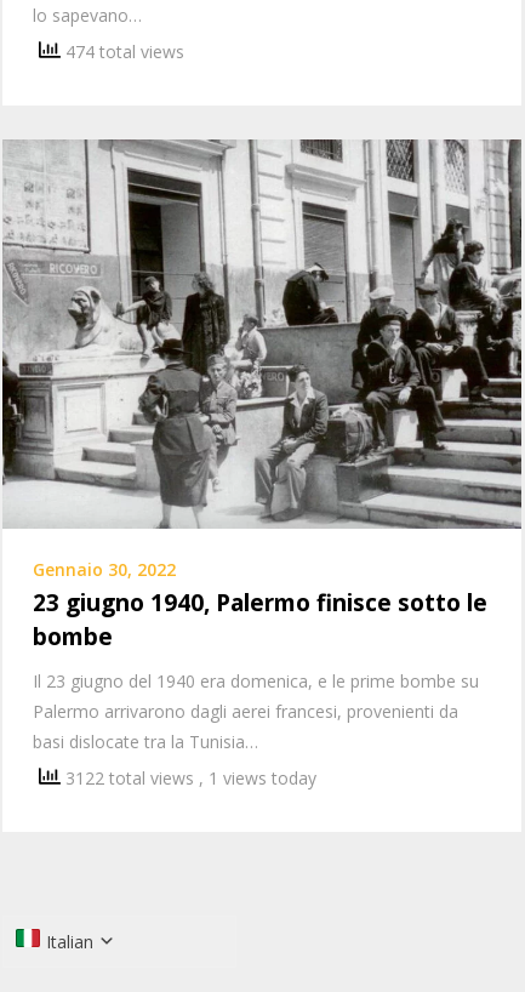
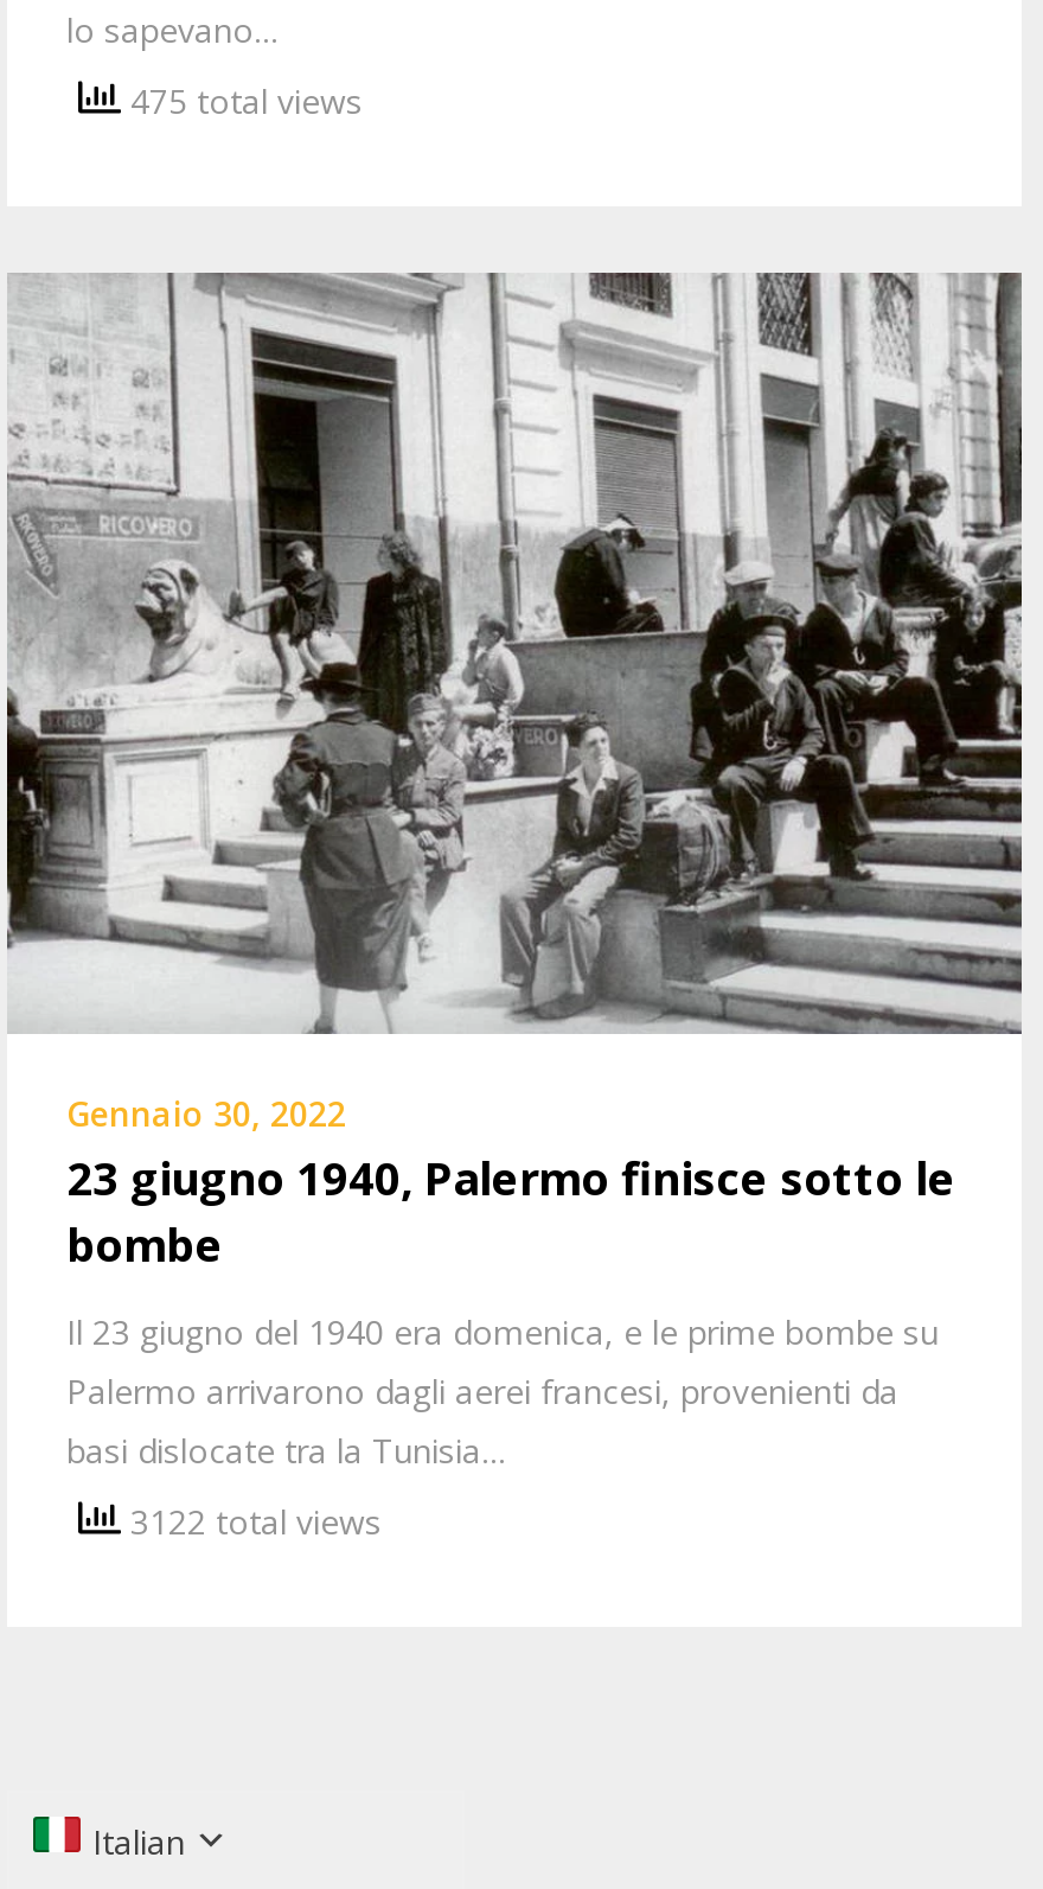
[61,40,184,63] 474 total views -> [121,78,363,123] 475 total views
[61,766,316,789] 3122 total views, 1 views today -> [121,1498,382,1543] 3122 total views

